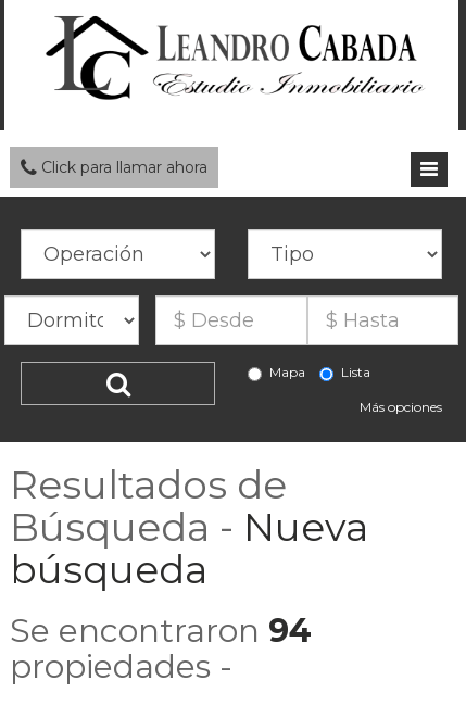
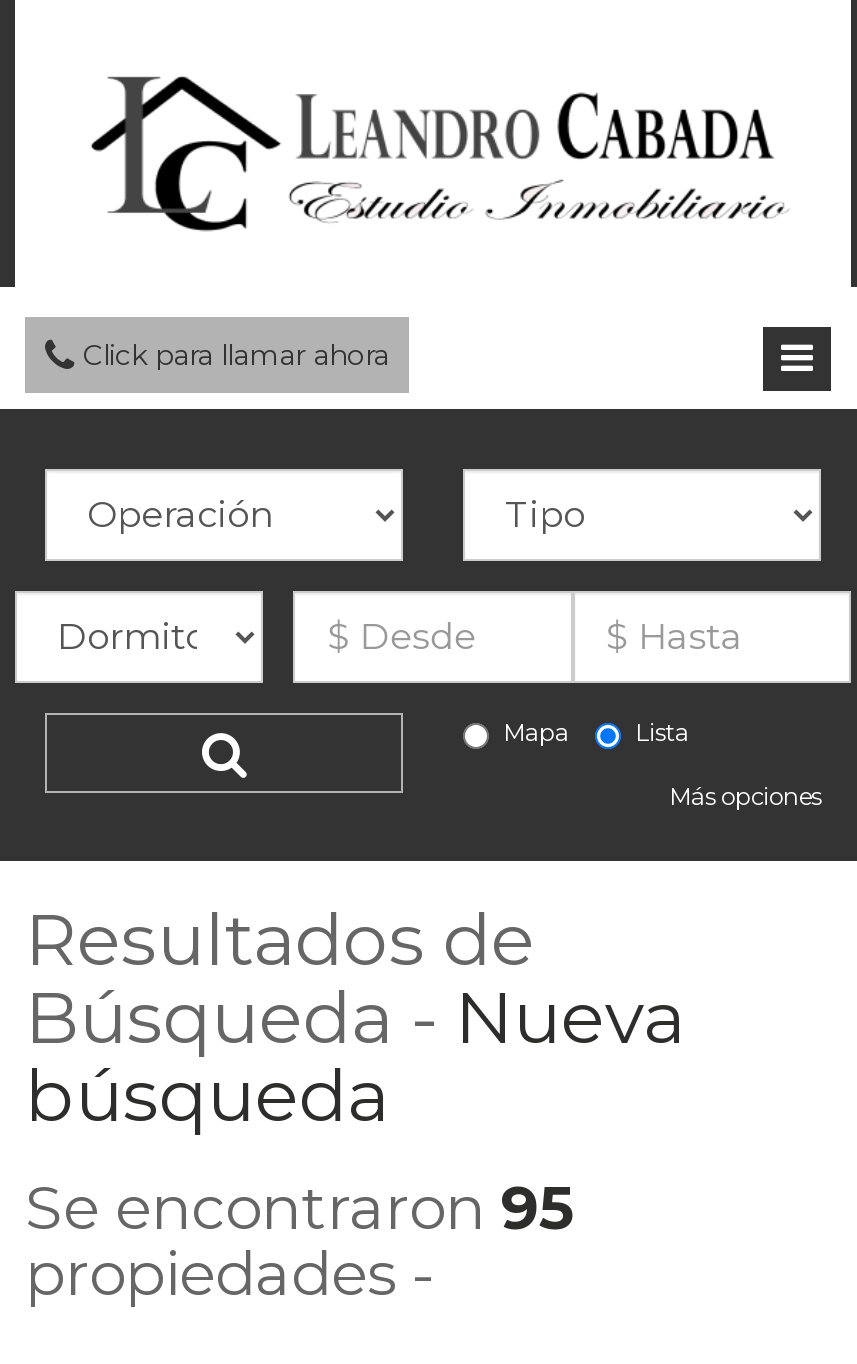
[10,610,312,651] Se encontraron 94 -> [25,1171,575,1245] Se encontraron 95

